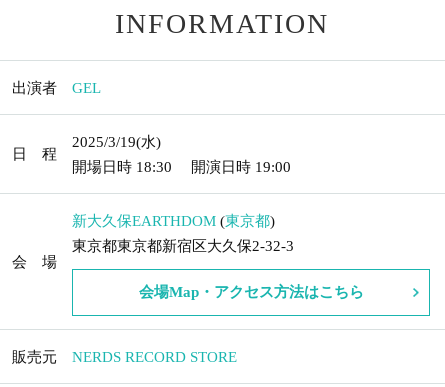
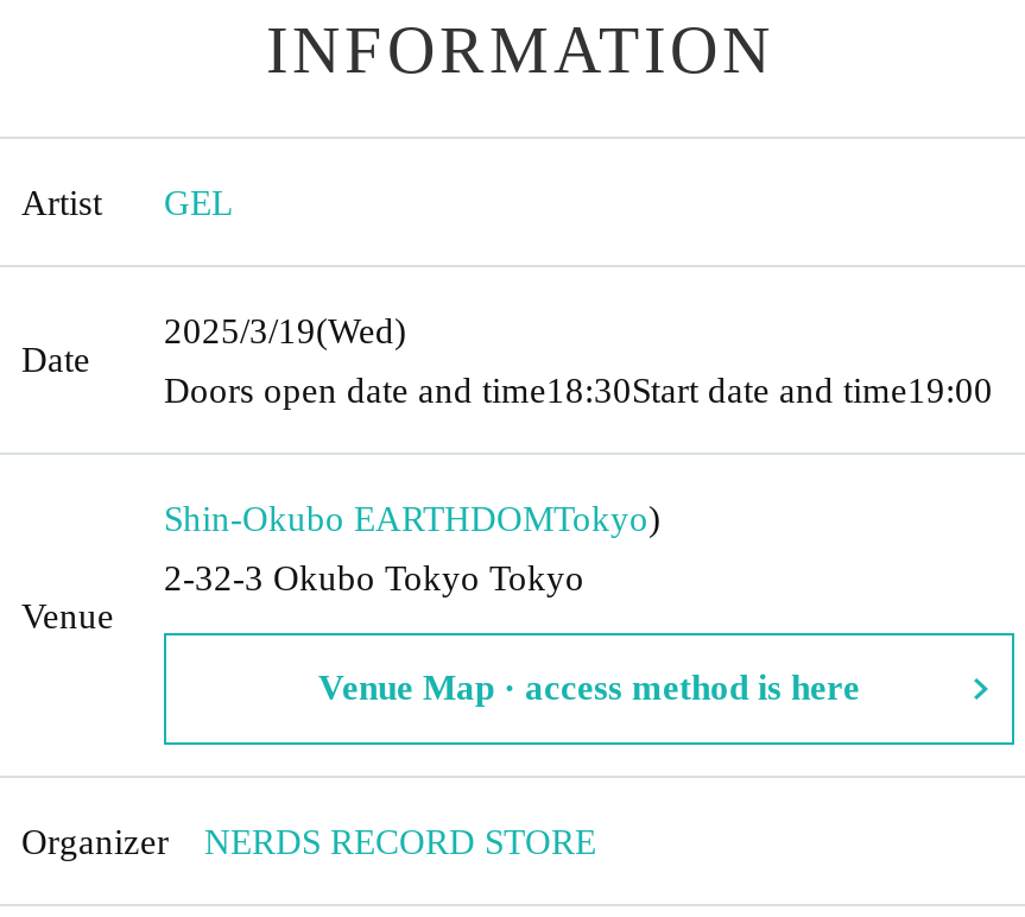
[12,79,57,95] 出演者 -> [21,183,102,221] Artist
[72,133,161,149] 2025/3/19(水) -> [164,311,406,349] 2025/3/19(Wed)
[12,145,57,161] 日 程 -> [21,340,90,378] Date
[72,158,306,174] 開場日時18:30開演日時19:00 -> [164,371,993,409] Doors open date and time18:30Start date and time19:00
[72,212,275,228] 新大久保EARTHDOM(東京都) -> [164,499,660,537] Shin-Okubo EARTHDOMTokyo)
[72,237,294,253] 東京都東京都新宿区大久保2-32-3 -> [164,558,584,596] 2-32-3 Okubo Tokyo Tokyo
[12,253,57,269] 会 場 -> [21,596,114,634] Venue
[138,283,363,299] 会場Map・アクセス方法はこちら -> [318,668,860,706] Venue Map · access method is here
[12,348,57,364] 販売元 -> [21,822,169,860] Organizer

